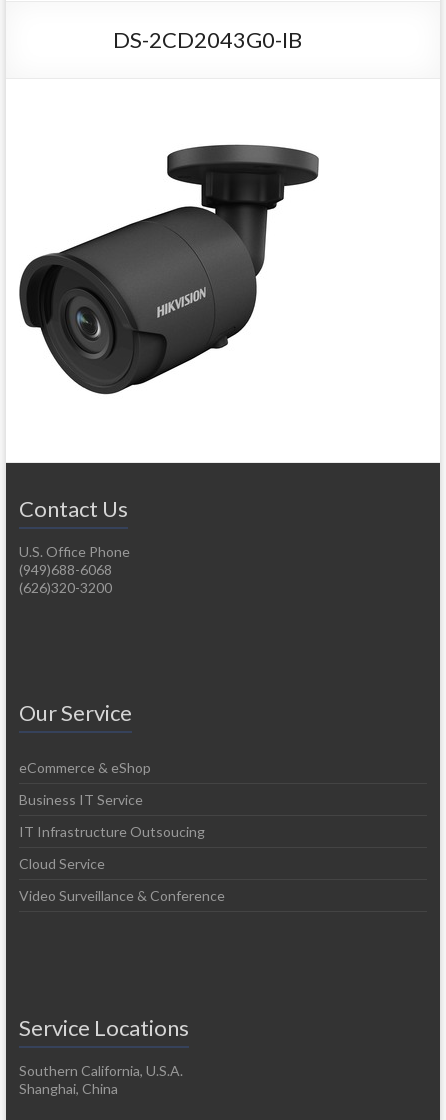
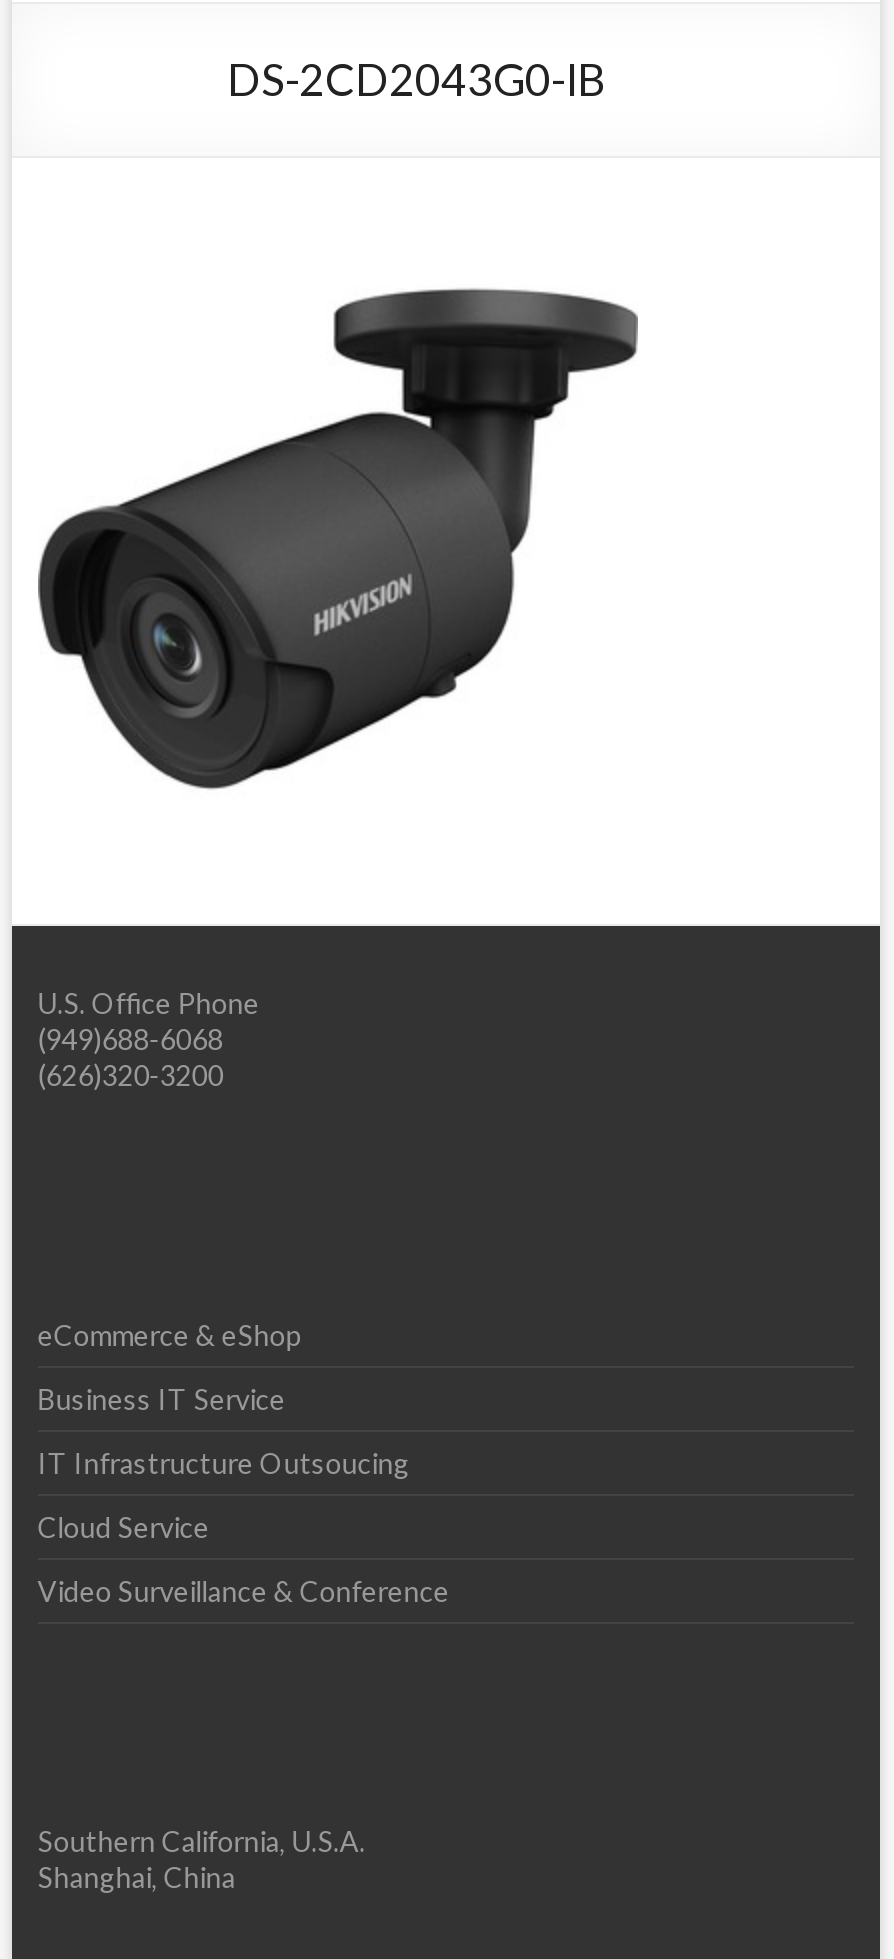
[19,495,128,522] Contact Us -> none
[19,699,132,726] Our Service -> none
[19,1014,189,1041] Service Locations -> none

